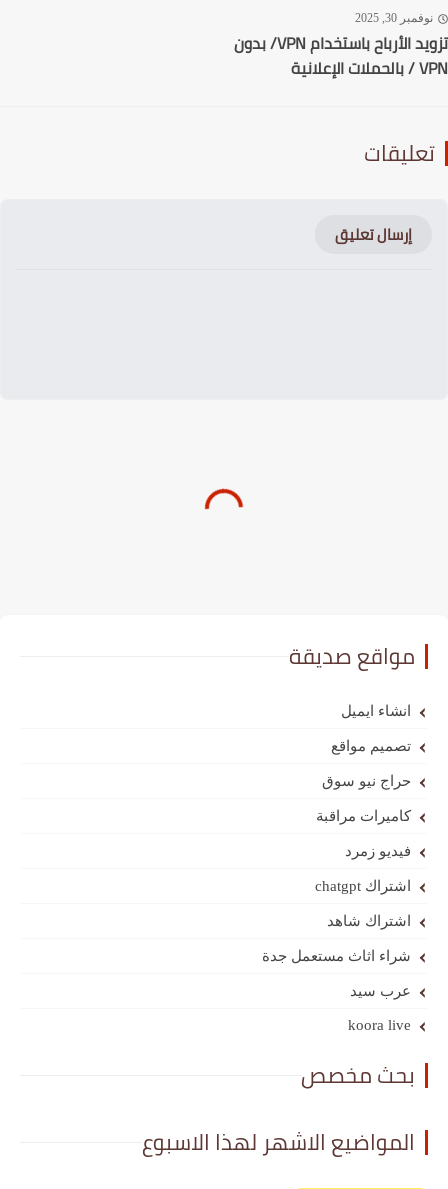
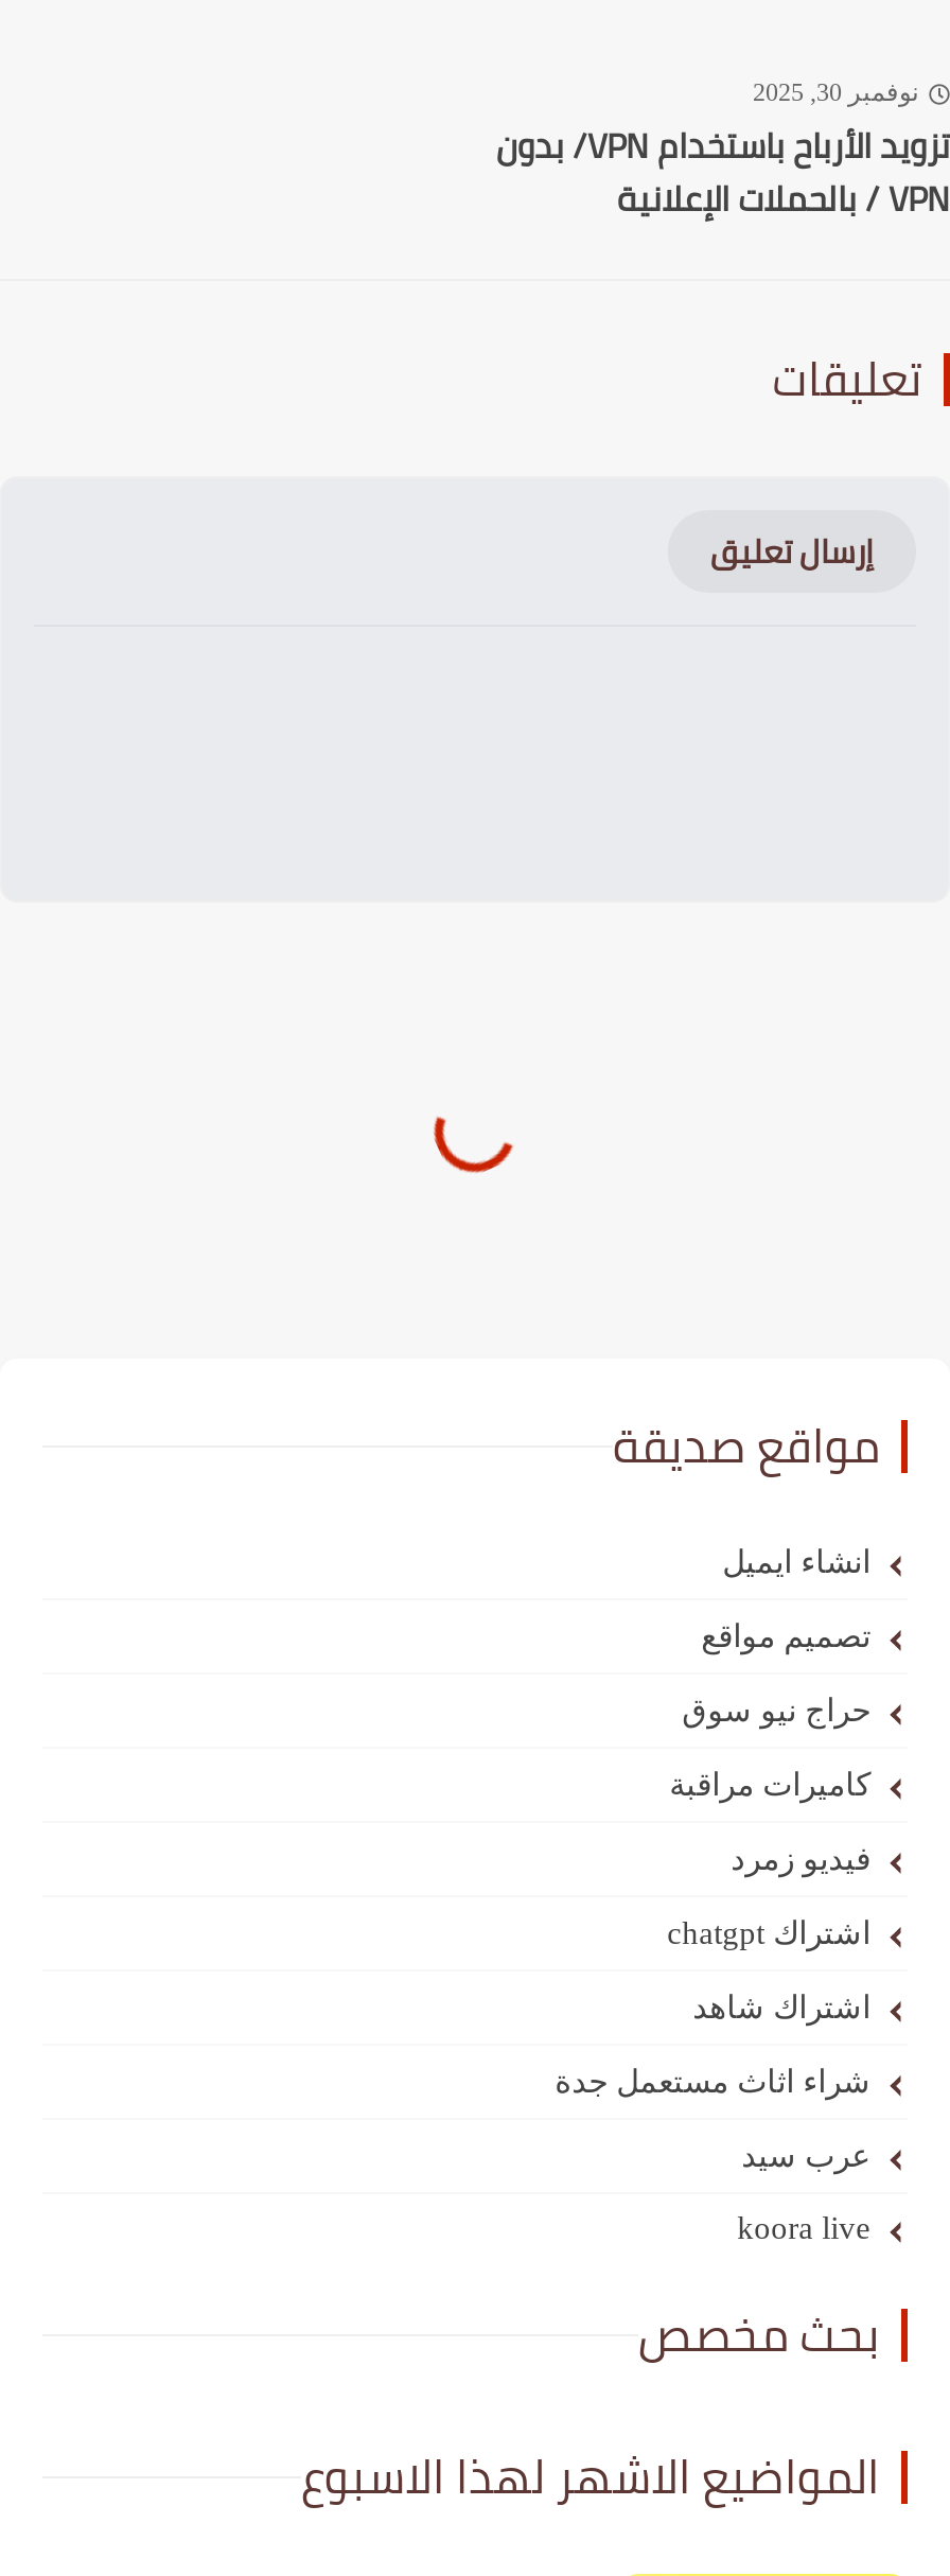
[204,487,244,528] [image] -> [433,1089,515,1176] [image]

